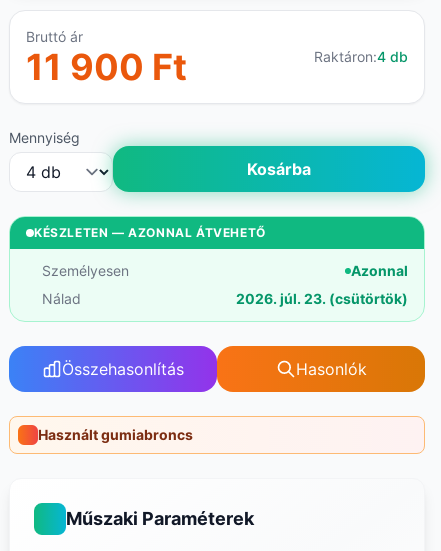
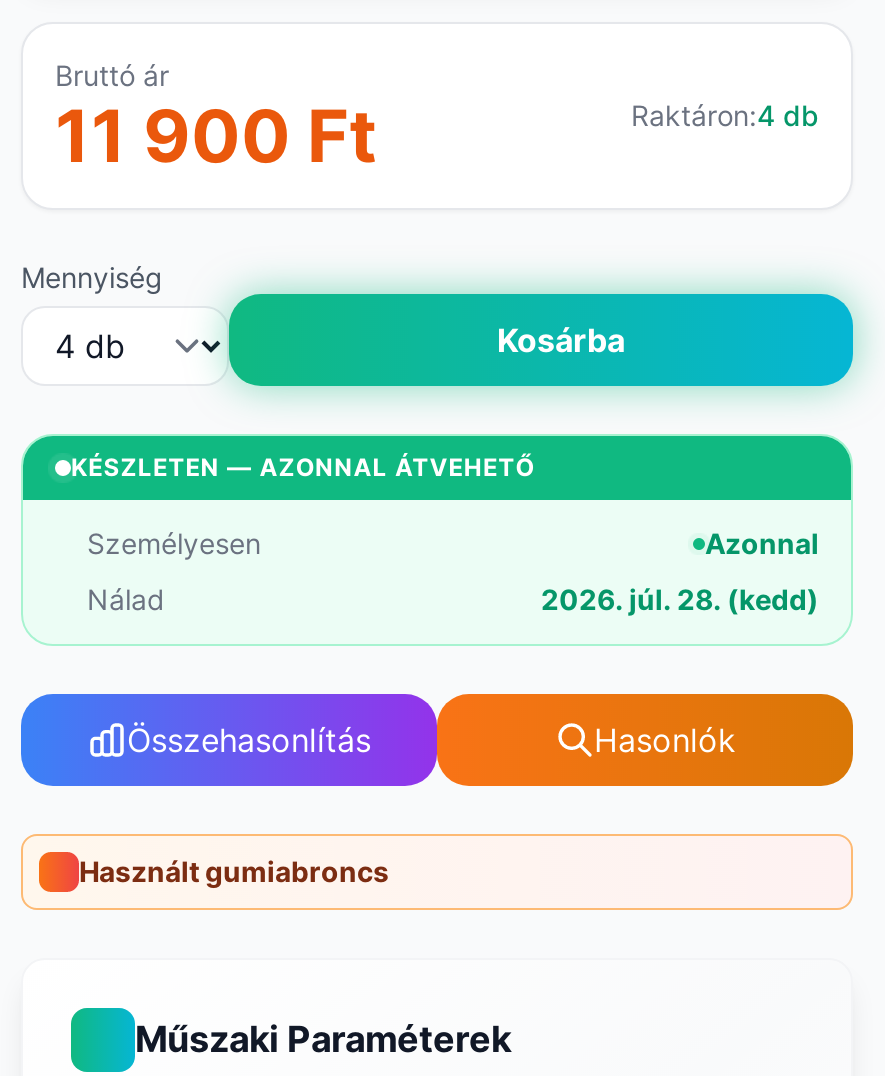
[236,290,408,307] 2026. júl. 23. (csütörtök) -> [541,582,819,616] 2026. júl. 28. (kedd)

